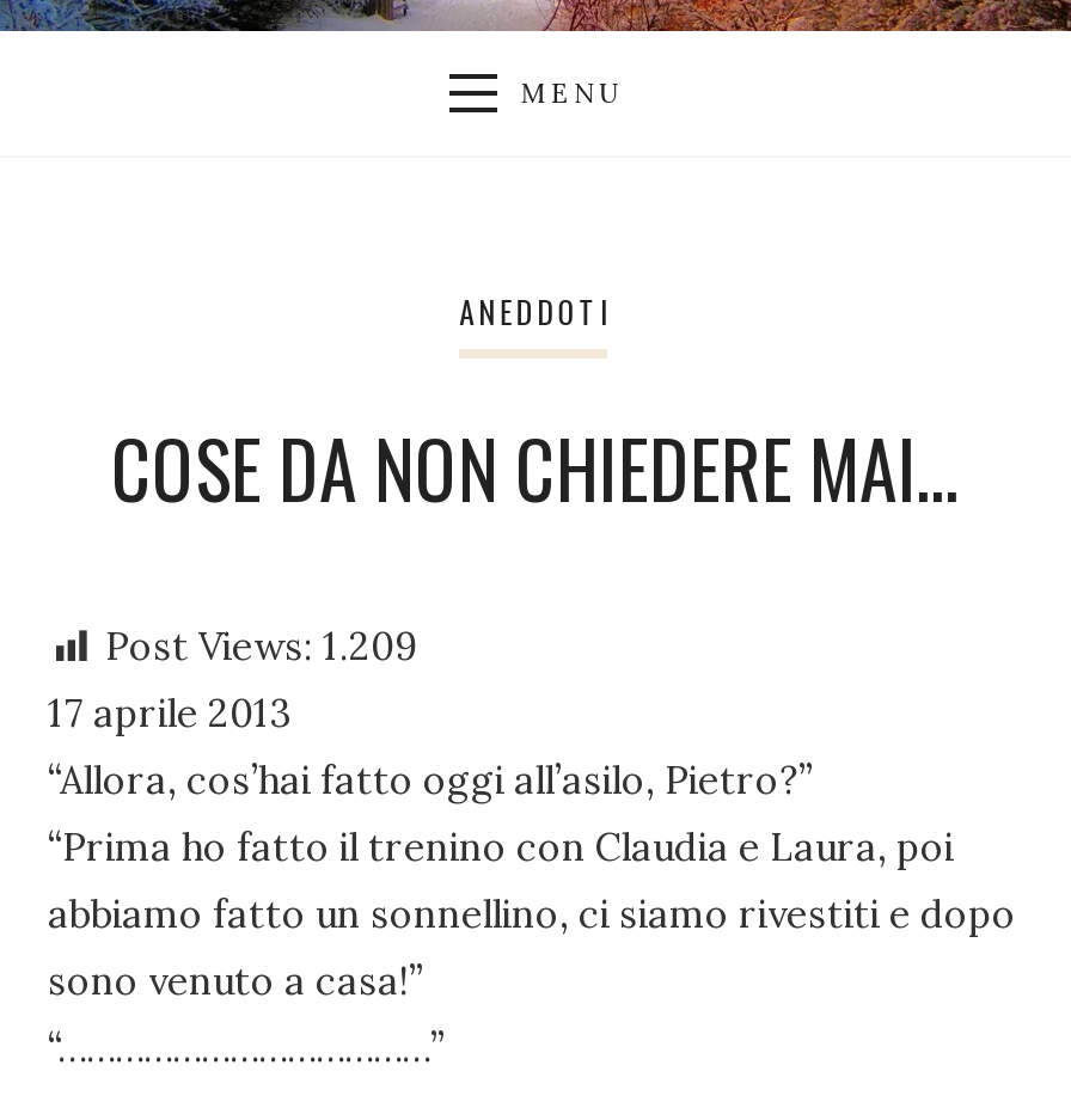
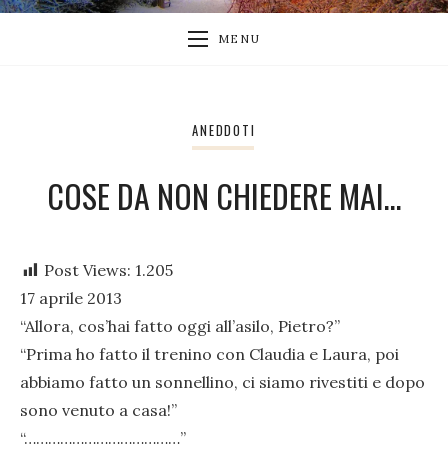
[105,622,418,669] Post Views: 1.209 -> [44,260,173,280] Post Views: 1.205

